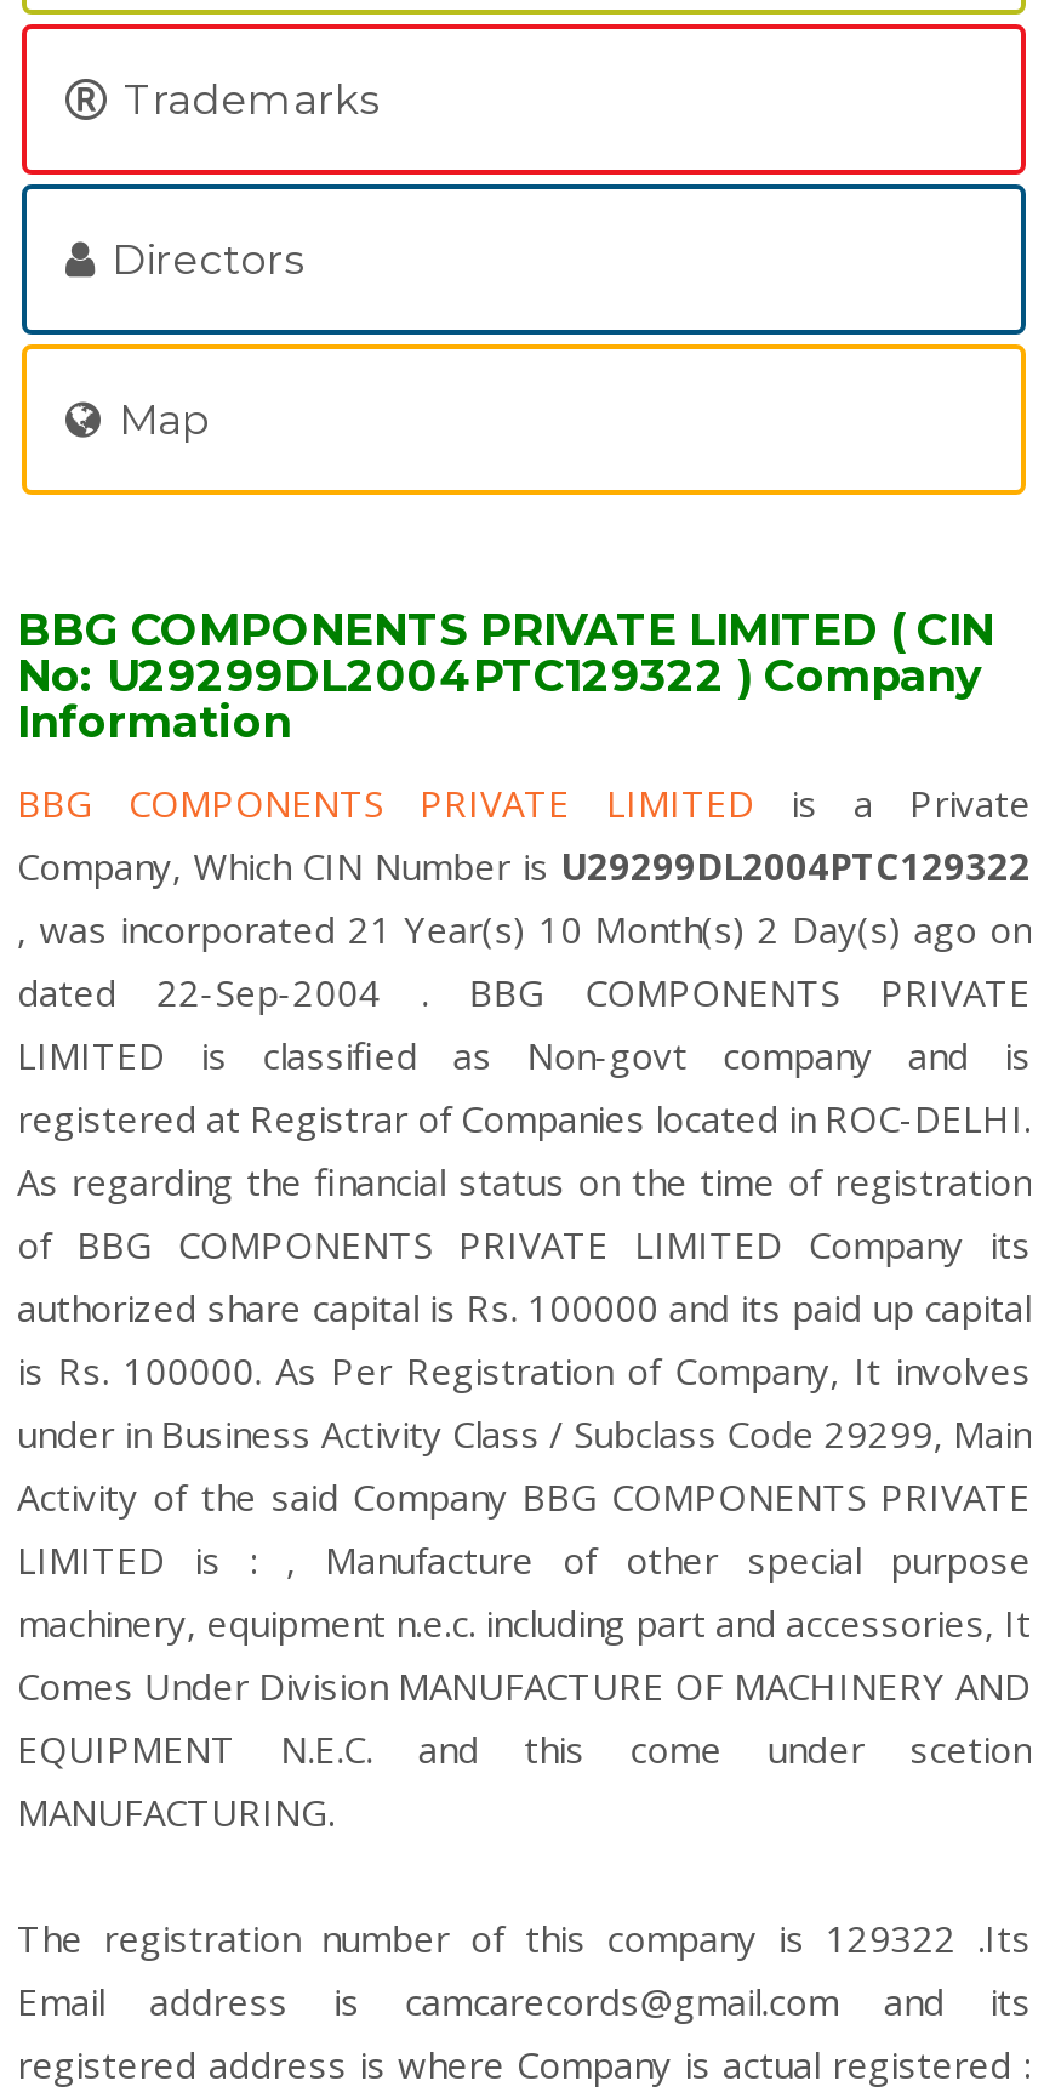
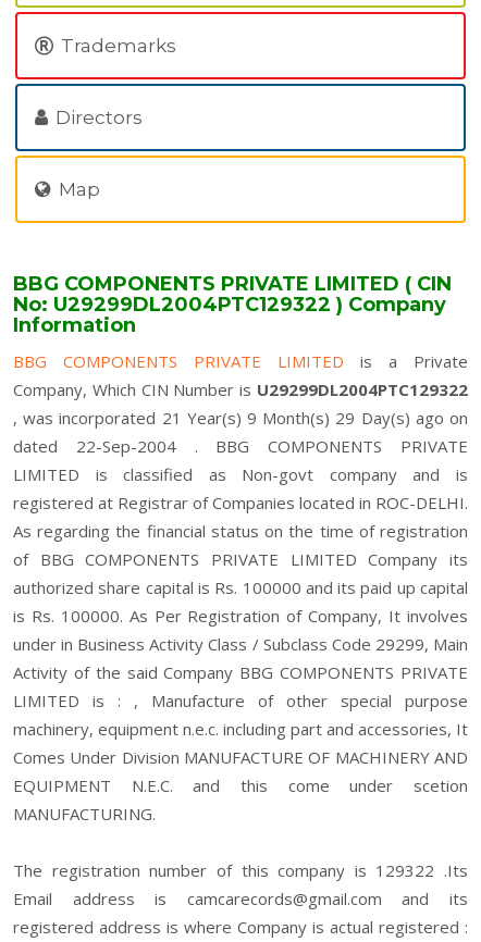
[17,905,1031,953] , was incorporated 21 Year(s) 10 Month(s) 2 Day(s) ago on -> [13,407,468,429] , was incorporated 21 Year(s) 9 Month(s) 29 Day(s) ago on

